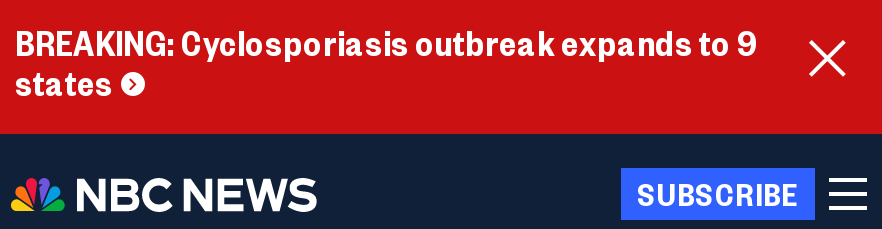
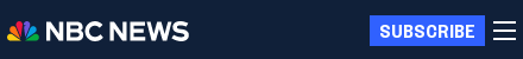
[15,18,757,104] BREAKING: Cyclosporiasis outbreak expands to 9 | states -> none

